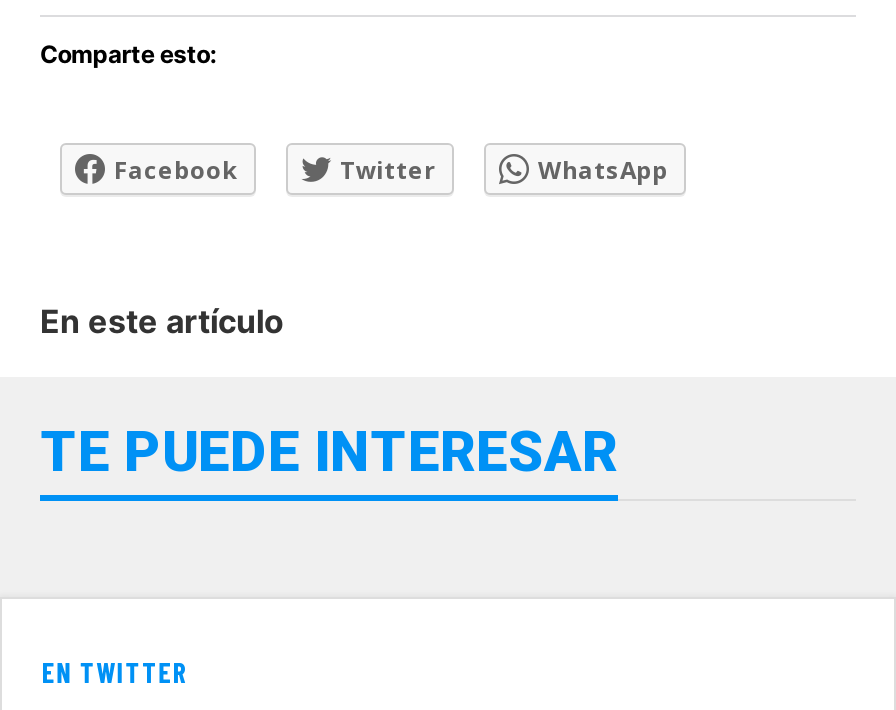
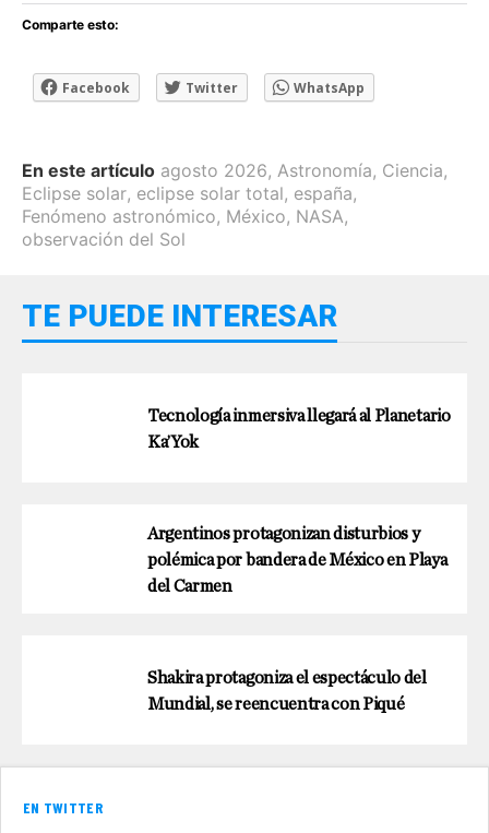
[40,302,284,342] En este artículo -> [22,159,448,250] En este artículo agosto 2026, Astronomía, Ciencia, | Eclipse solar, eclipse solar total, españa, | Fenómeno astronómico, México, NASA, | observación del Sol
none -> [147,407,450,451] Tecnología inmersiva llegará al Planetario | Ka’Yok
none -> [147,525,447,595] Argentinos protagonizan disturbios y | polémica por bandera de México en Playa | del Carmen
none -> [147,669,427,713] Shakira protagoniza el espectáculo del | Mundial, se reencuentra con Piqué

